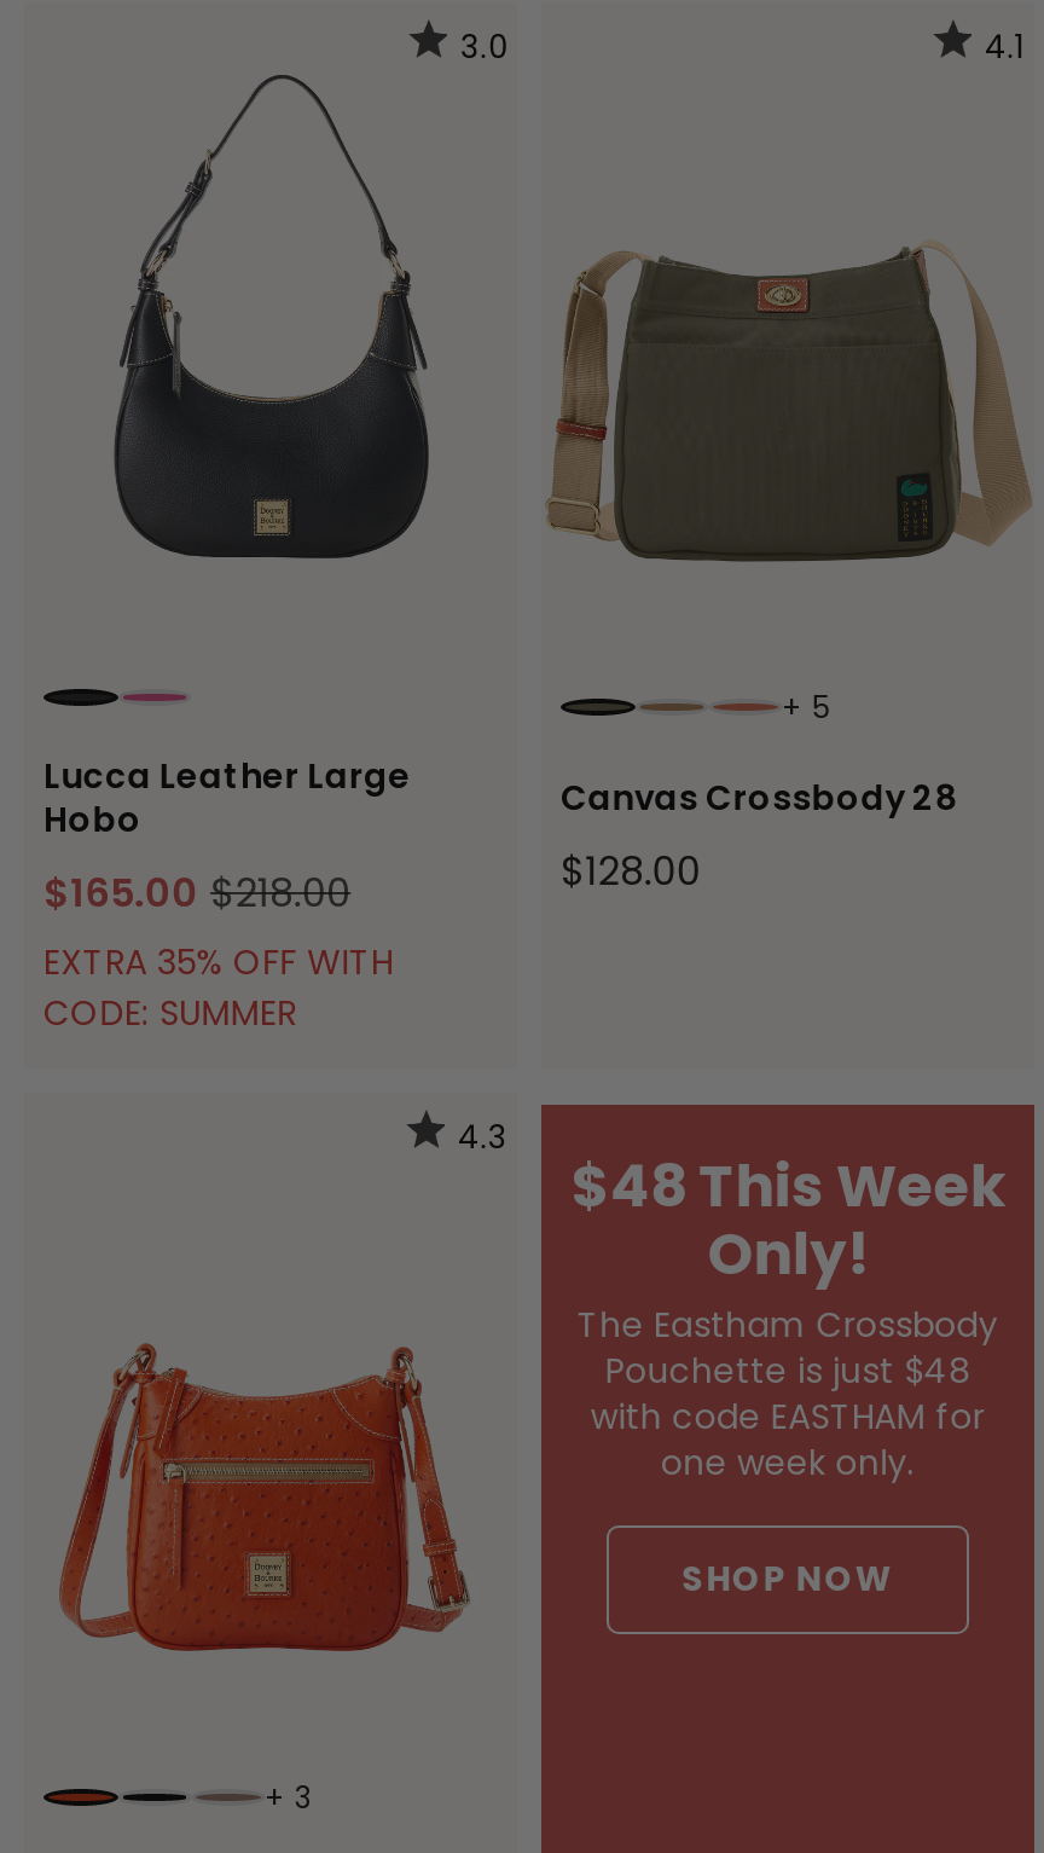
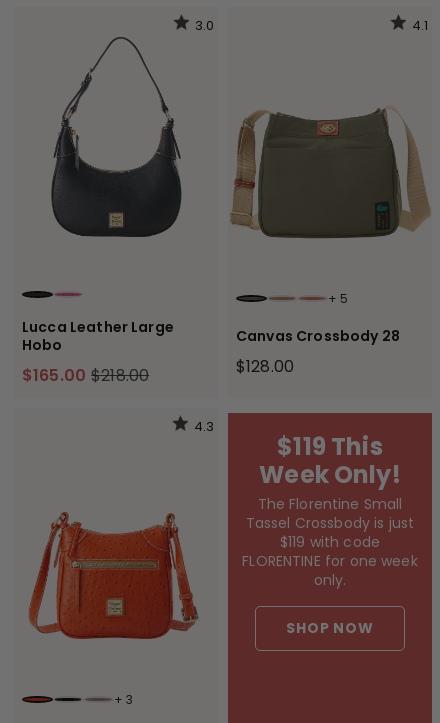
[43,938,393,1037] EXTRA 35% OFF WITH | CODE: SUMMER -> none
[572,1146,1004,1487] $48 This Week | Only! | The Eastham Crossbody | Pouchette is just $48 | with code EASTHAM for | one week only. -> [242,430,418,590] $119 This | Week Only! | The Florentine Small | Tassel Crossbody is just | $119 with code | FLORENTINE for one week | only.

